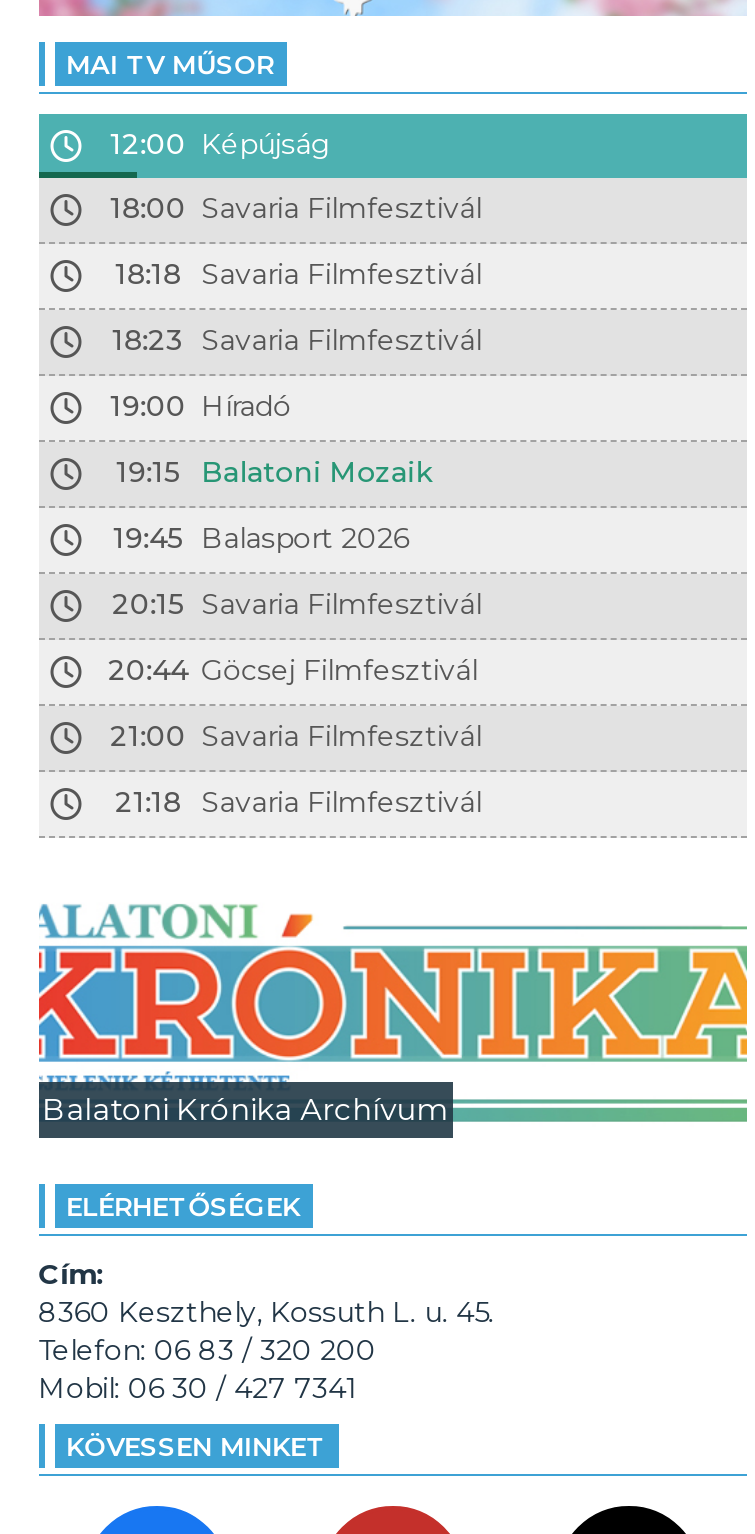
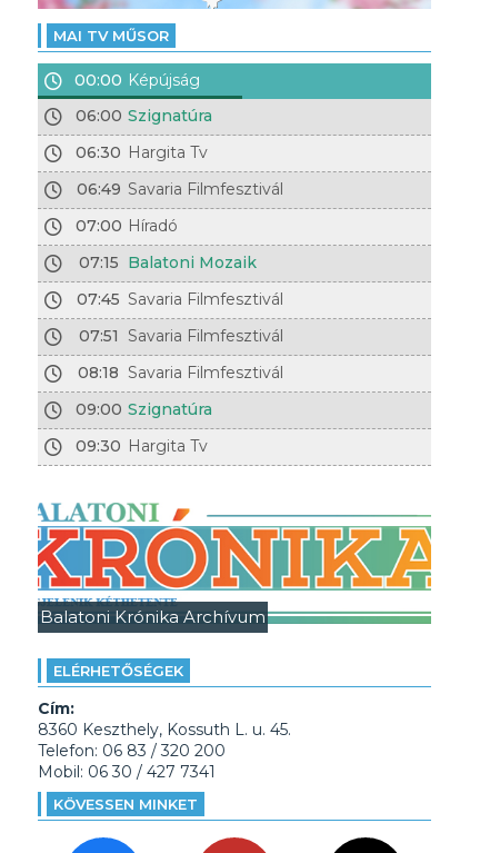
[110,126,331,162] 12:00 Képújság -> [75,70,200,90] 00:00 Képújság
[110,190,481,226] 18:00 Savaria Filmfesztivál -> [75,106,212,126] 06:00 Szignatúra
[115,256,481,292] 18:18 Savaria Filmfesztivál -> [76,142,208,162] 06:30 Hargita Tv
[112,322,481,358] 18:23 Savaria Filmfesztivál -> [76,179,284,199] 06:49 Savaria Filmfesztivál
[110,388,291,424] 19:00 Híradó -> [75,216,178,236] 07:00 Híradó
[116,454,433,490] 19:15 Balatoni Mozaik -> [78,252,257,272] 07:15 Balatoni Mozaik
[113,520,409,556] 19:45 Balasport 2026 -> [77,289,284,309] 07:45 Savaria Filmfesztivál
[112,586,481,622] 20:15 Savaria Filmfesztivál -> [78,326,284,346] 07:51 Savaria Filmfesztivál
[108,652,477,688] 20:44 Göcsej Filmfesztivál -> [78,363,284,383] 08:18 Savaria Filmfesztivál
[110,718,481,754] 21:00 Savaria Filmfesztivál -> [75,399,212,419] 09:00 Szignatúra
[115,784,481,820] 21:18 Savaria Filmfesztivál -> [76,436,208,456] 09:30 Hargita Tv

